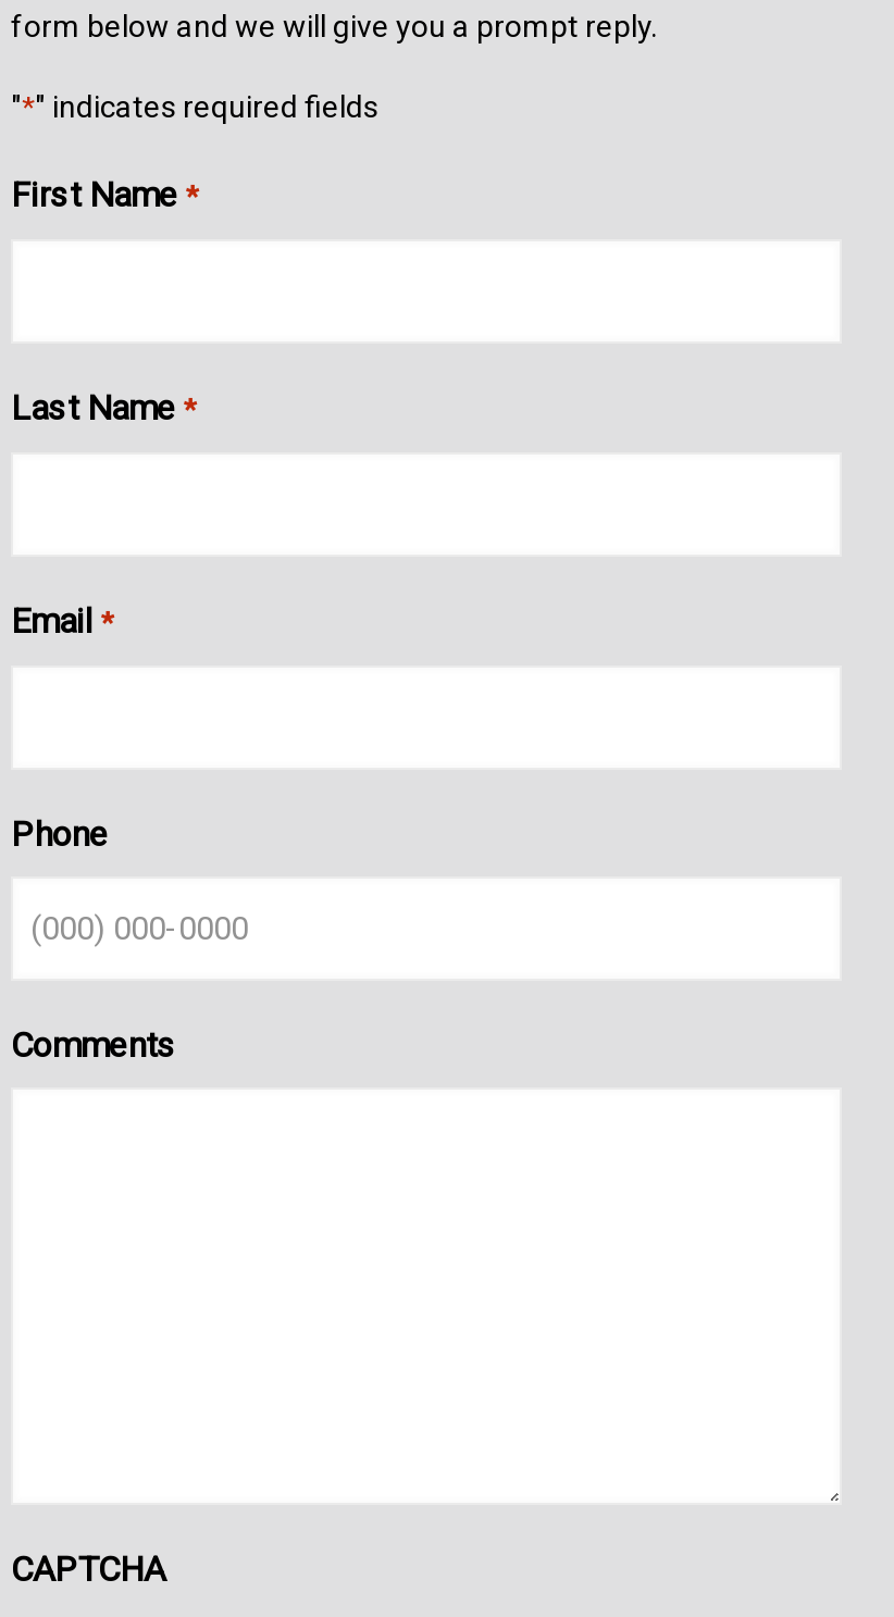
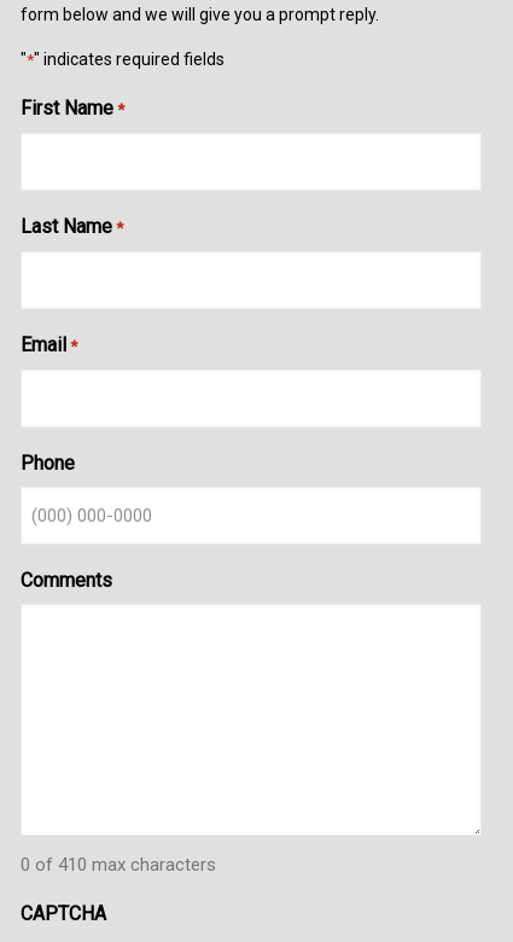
none -> [21,853,216,875] 0 of 410 max characters

